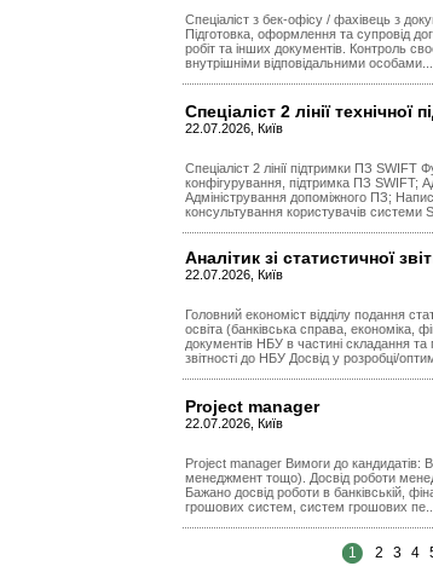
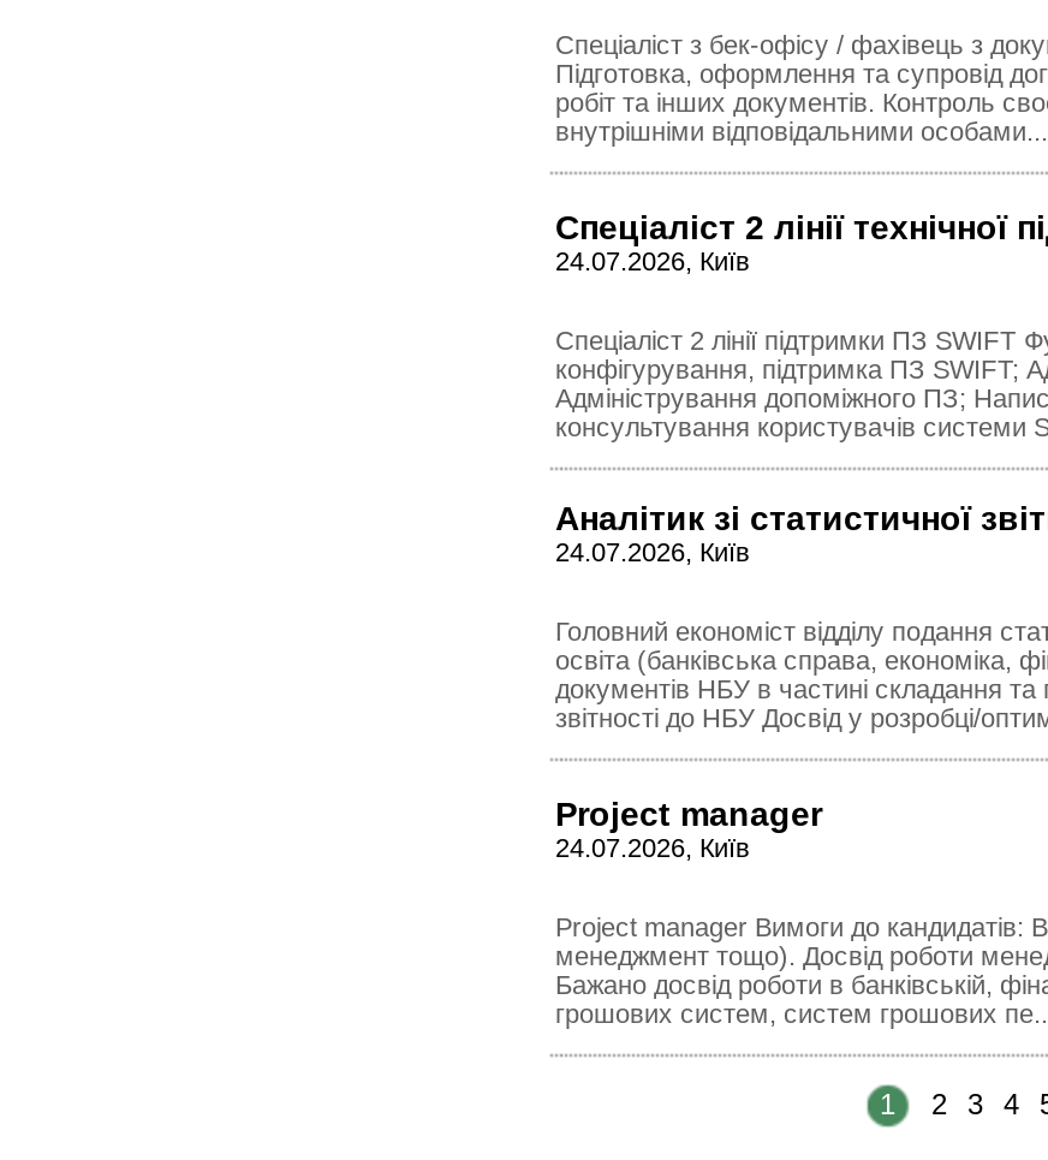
[185,121,283,135] 22.07.2026, Київ -> [555,246,750,275] 24.07.2026, Київ
[185,267,283,282] 22.07.2026, Київ -> [555,537,750,566] 24.07.2026, Київ
[185,416,283,431] 22.07.2026, Київ -> [555,833,750,862] 24.07.2026, Київ

